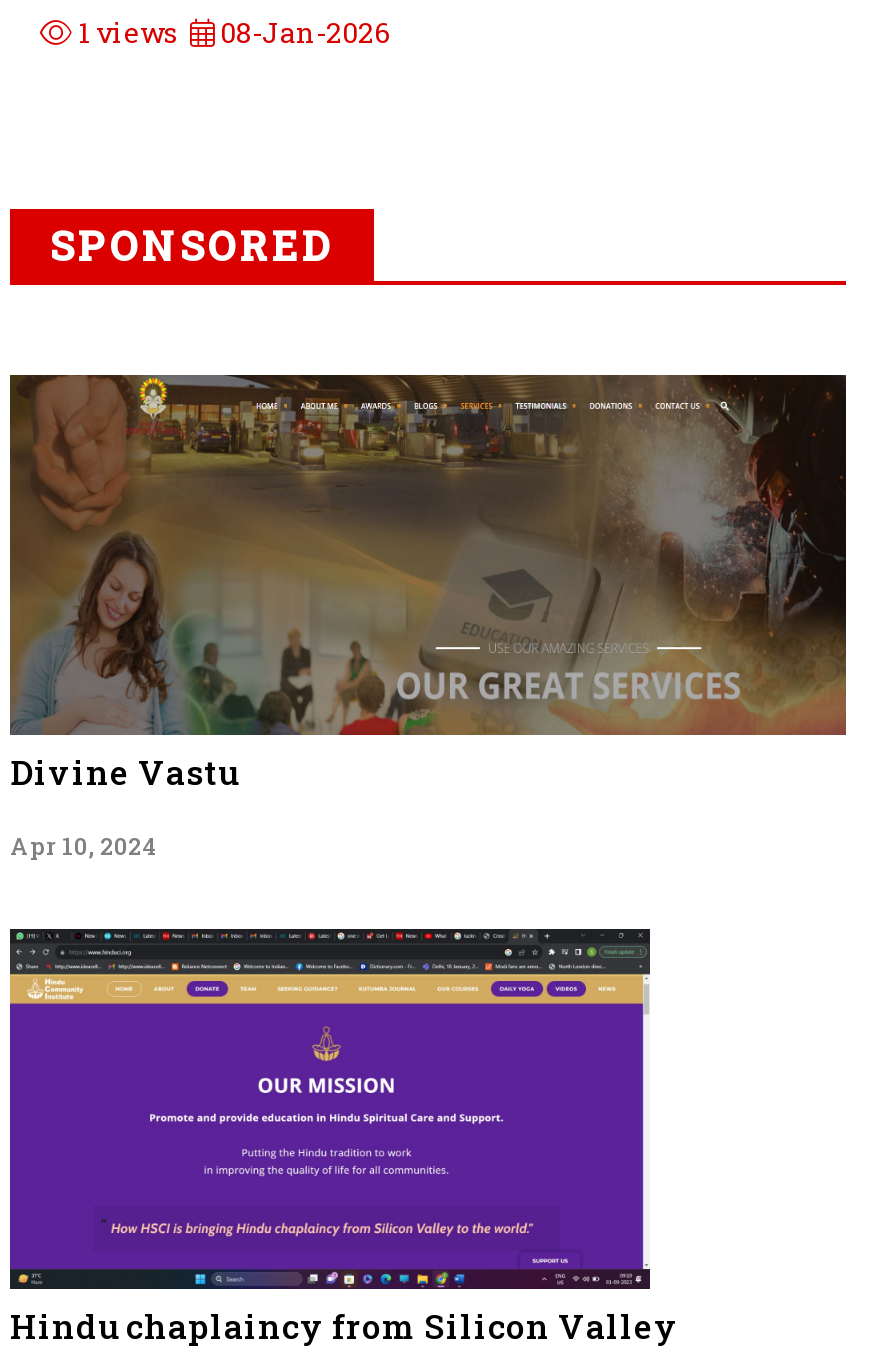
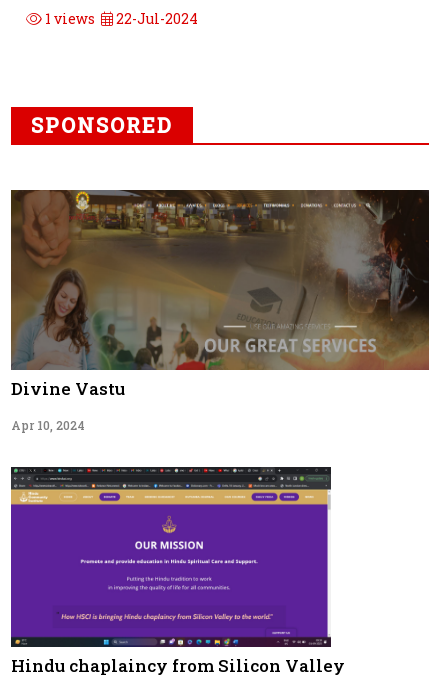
[72,13,390,51] 1 views 08-Jan-2026 -> [42,9,198,28] 1 views 22-Jul-2024

